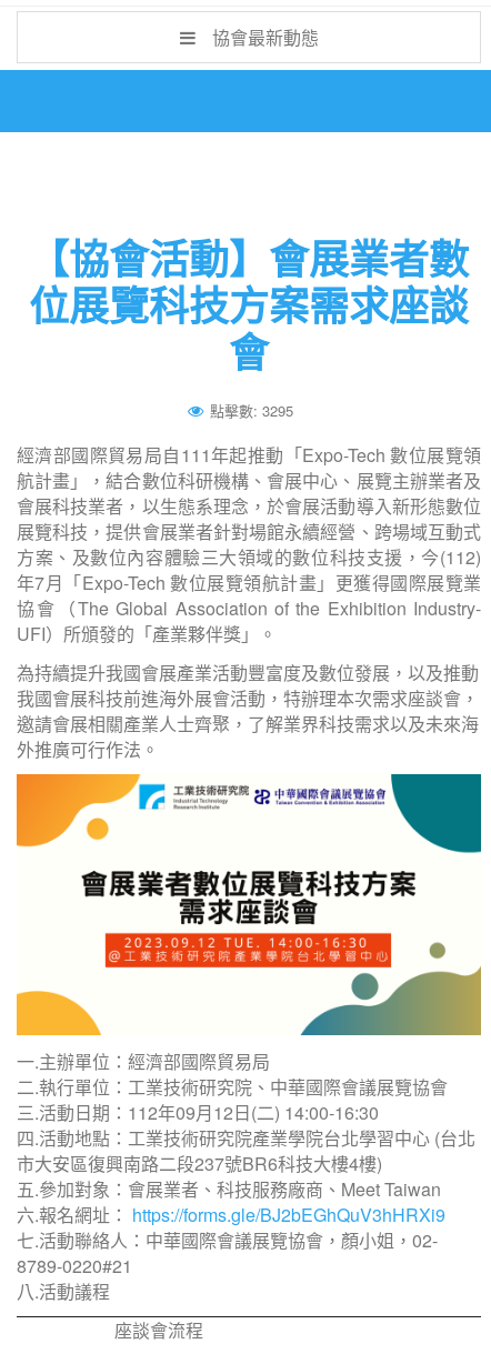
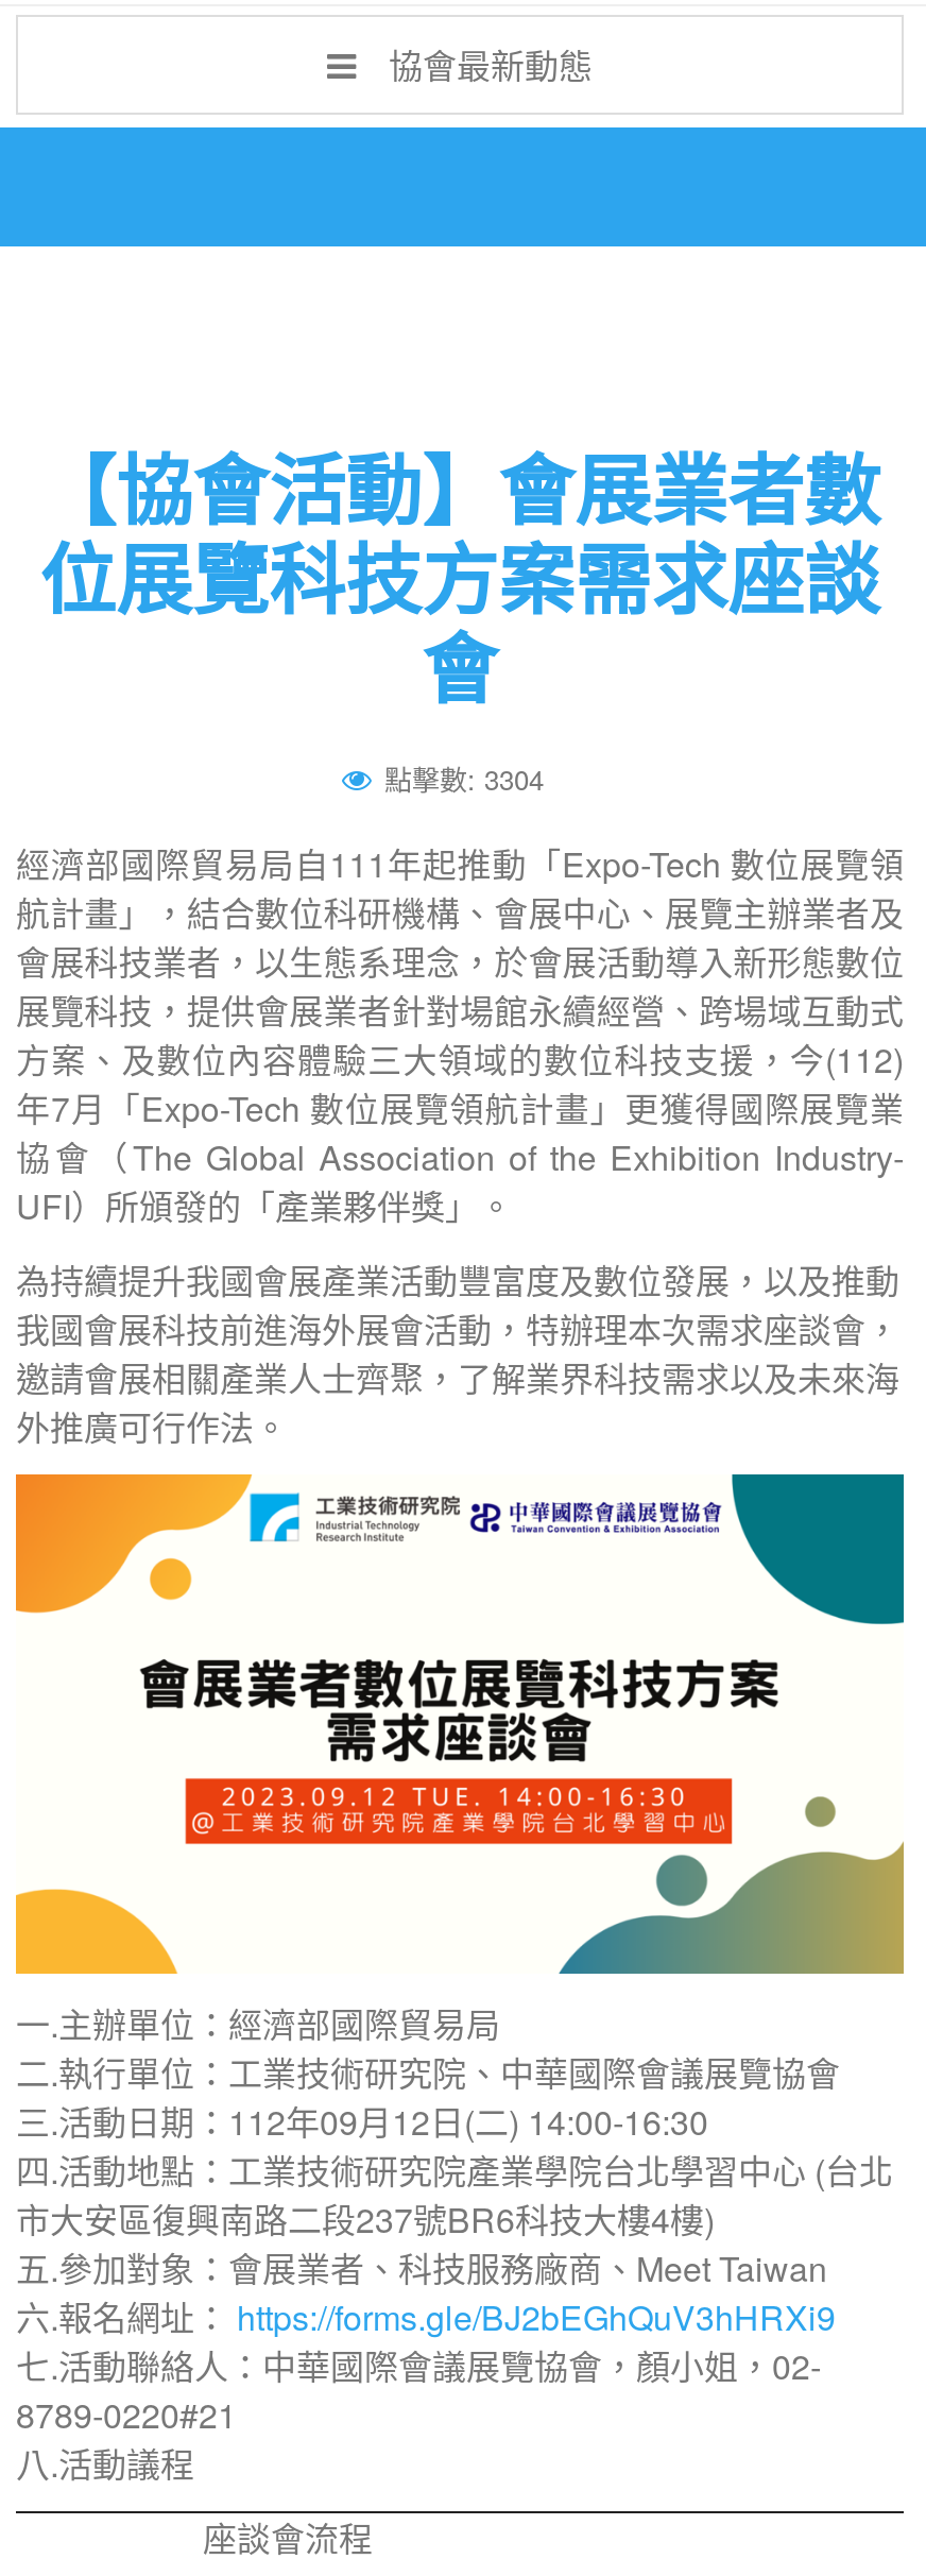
[205,400,293,421] 點擊數: 3295 -> [376,758,544,799] 點擊數: 3304

